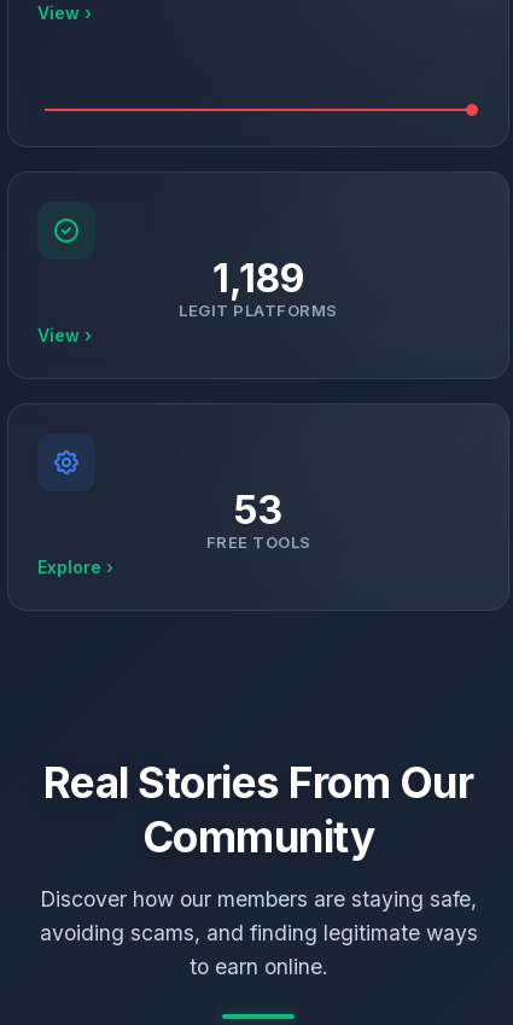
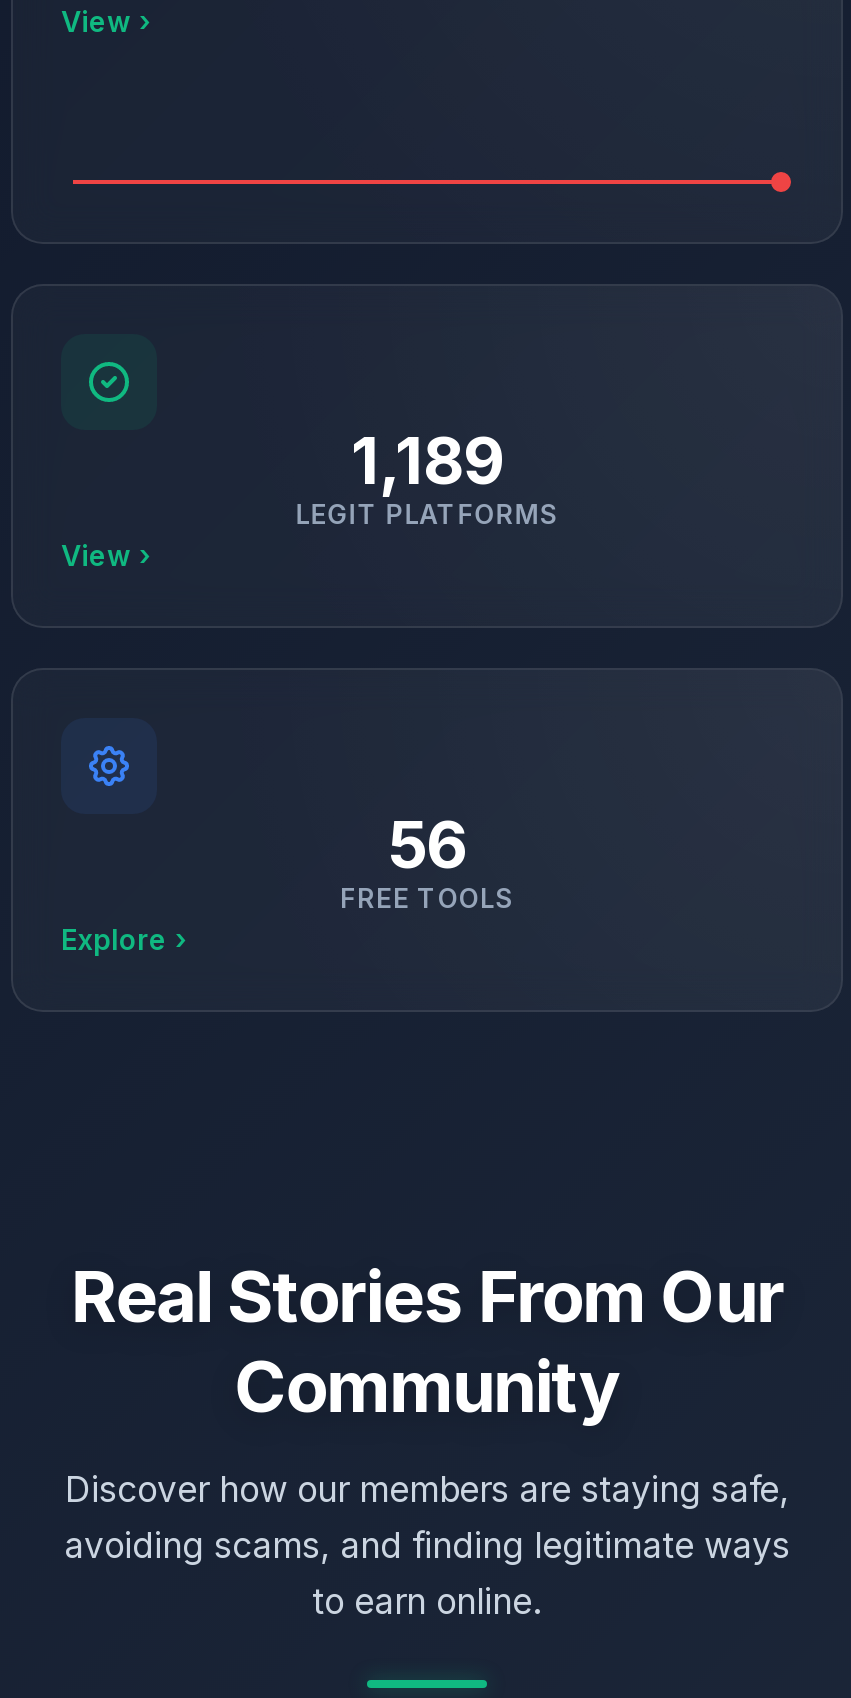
[234,487,282,534] 53 -> [388,806,466,884] 56

